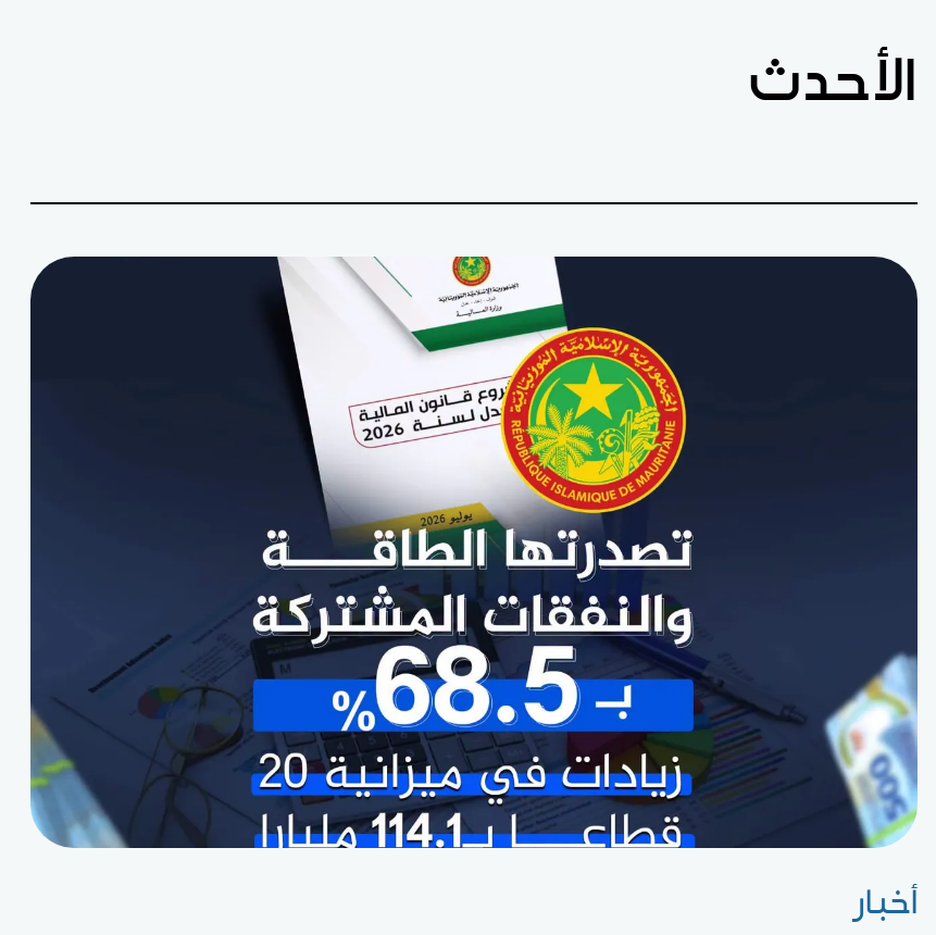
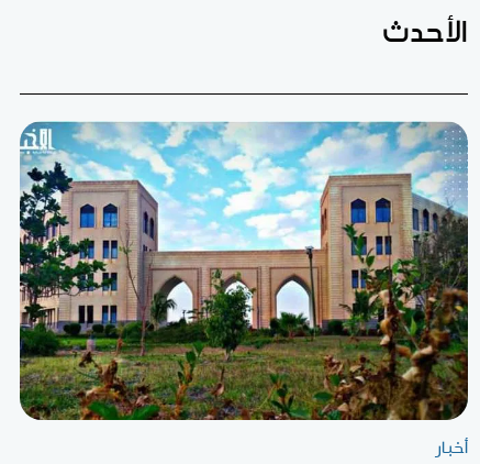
[28,254,920,850] [image] -> [19,121,469,421] [image]

